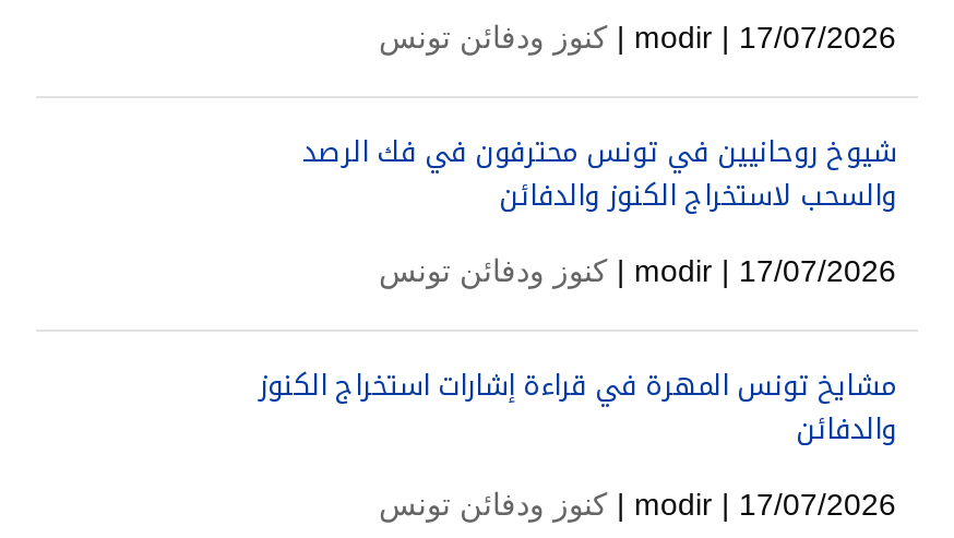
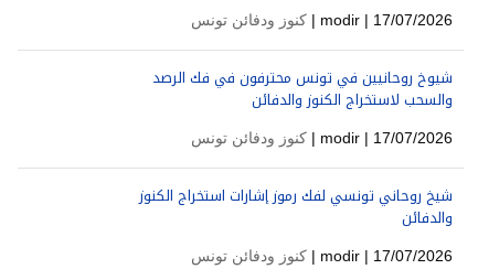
[259,359,896,414] مشايخ تونس المهرة في قراءة إشارات استخراج الكنوز -> [139,181,453,209] شيخ روحاني تونسي لفك رموز إشارات استخراج الكنوز

